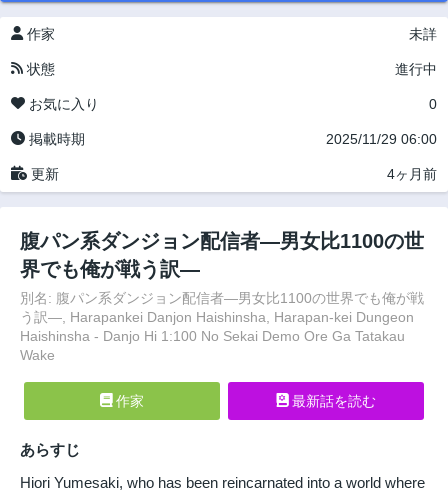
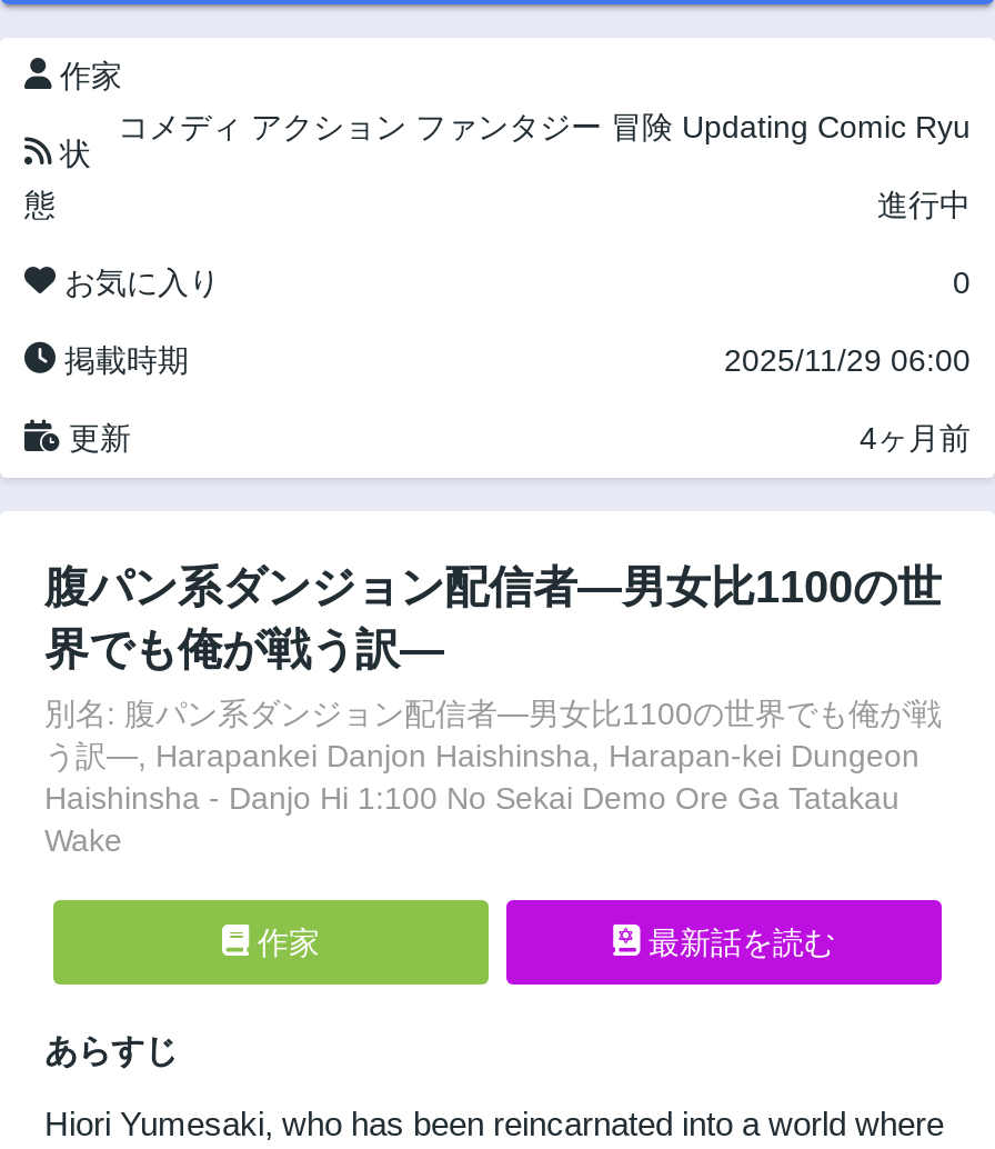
[23,26,437,77] 未詳 | 状態 -> [24,110,971,223] コメディ アクション ファンタジー 冒険 Updating Comic Ryu | 状 | 態

